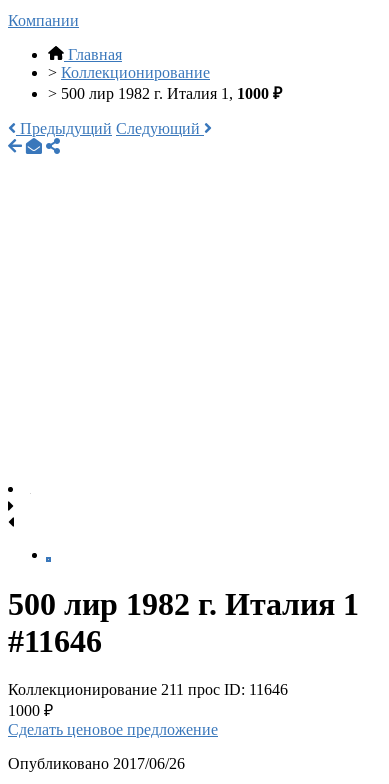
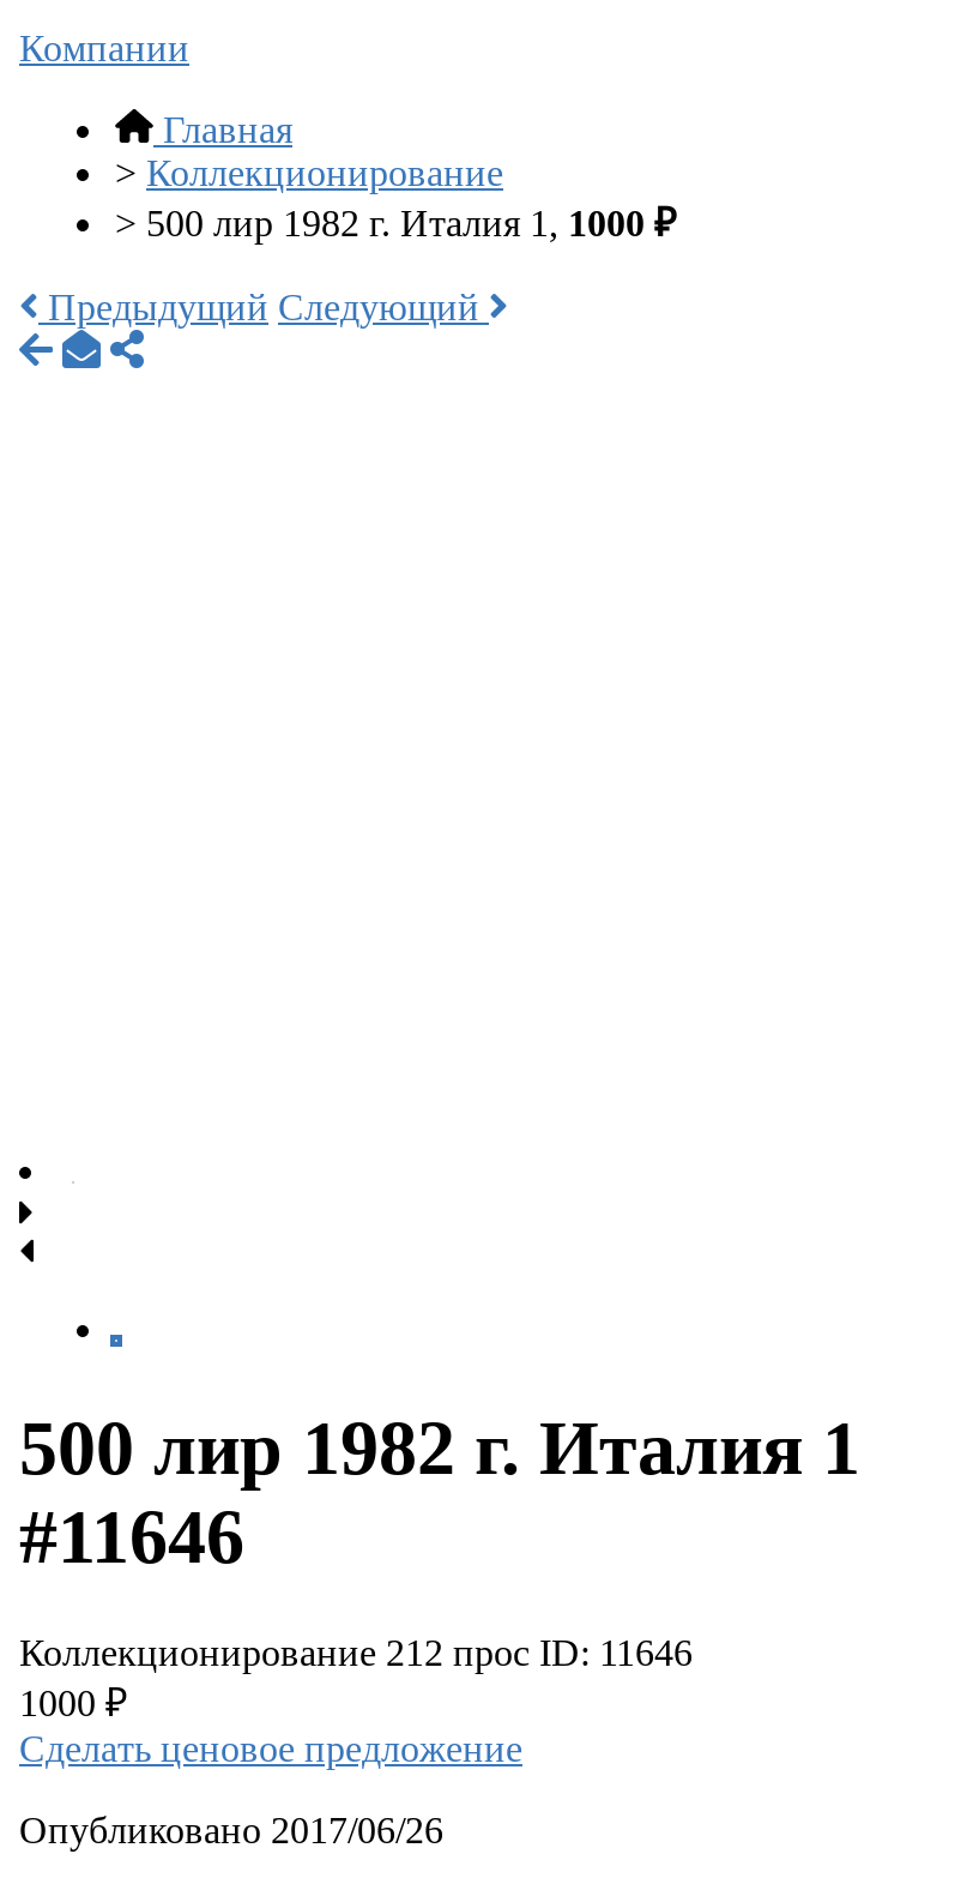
[8,681,288,698] Коллекционирование 211 прос ID: 11646 -> [19,1632,693,1673] Коллекционирование 212 прос ID: 11646

